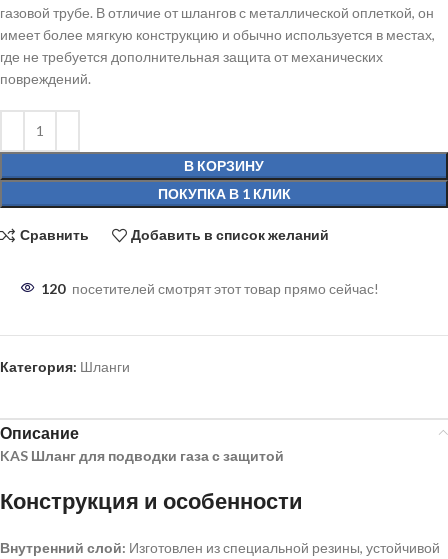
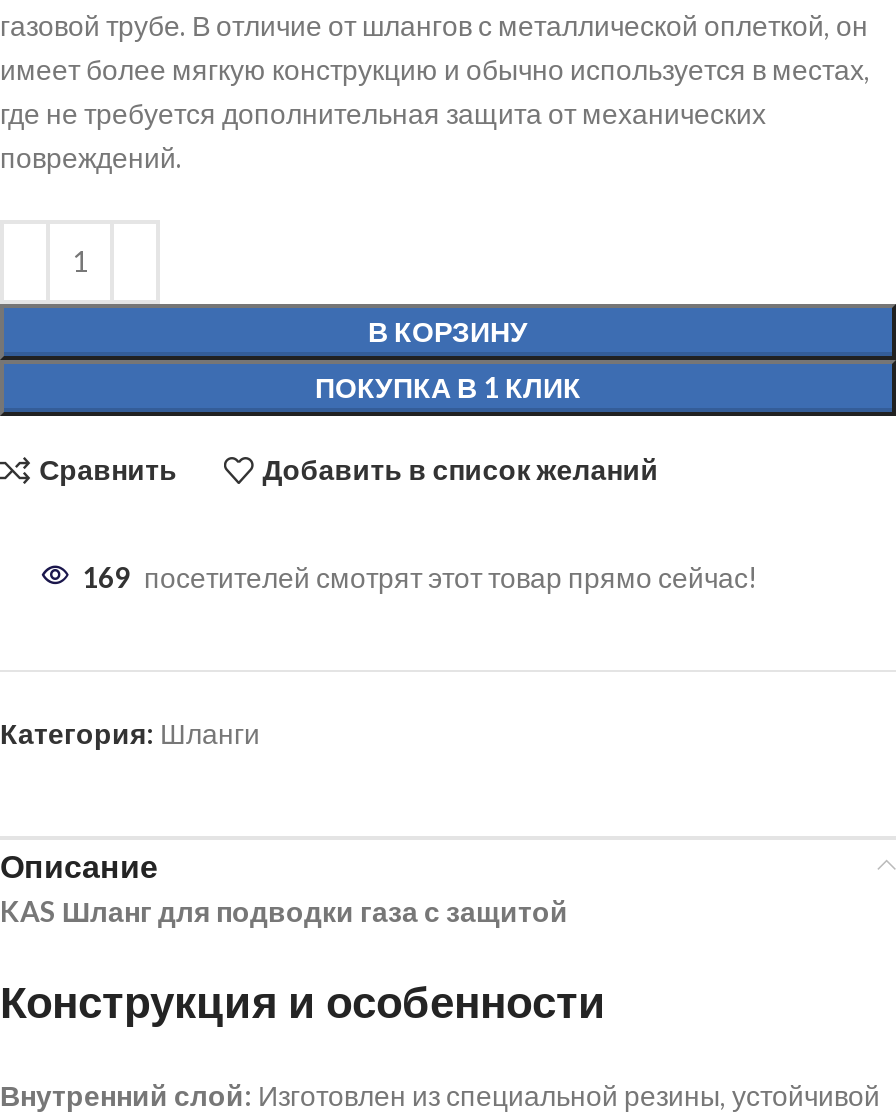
[41,280,379,297] 120 посетителей смотрят этот товар прямо сейчас! -> [82,559,758,593] 169 посетителей смотрят этот товар прямо сейчас!

